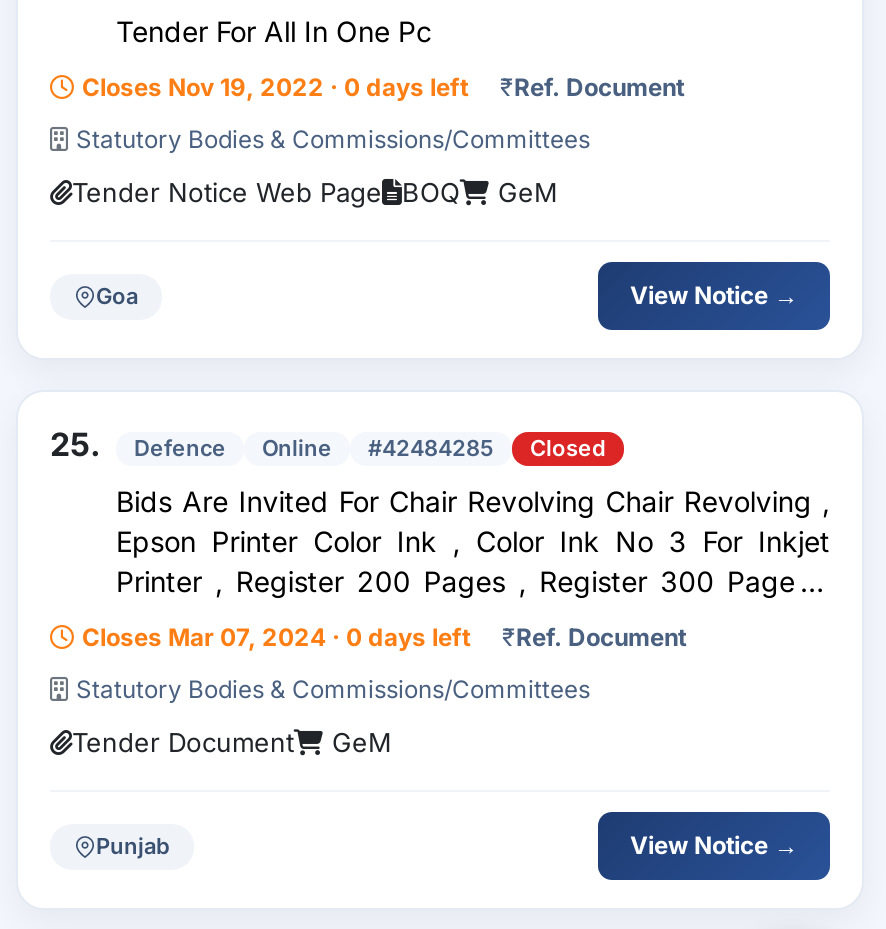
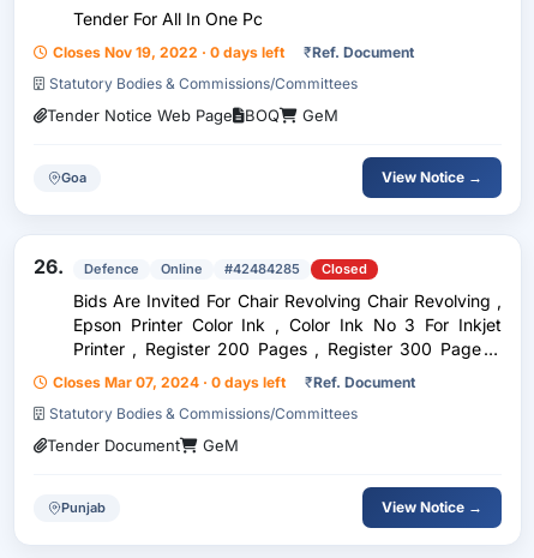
[50,424,606,464] 25. Defence Online #42484285 Closed -> [34,254,367,278] 26. Defence Online #42484285 Closed

